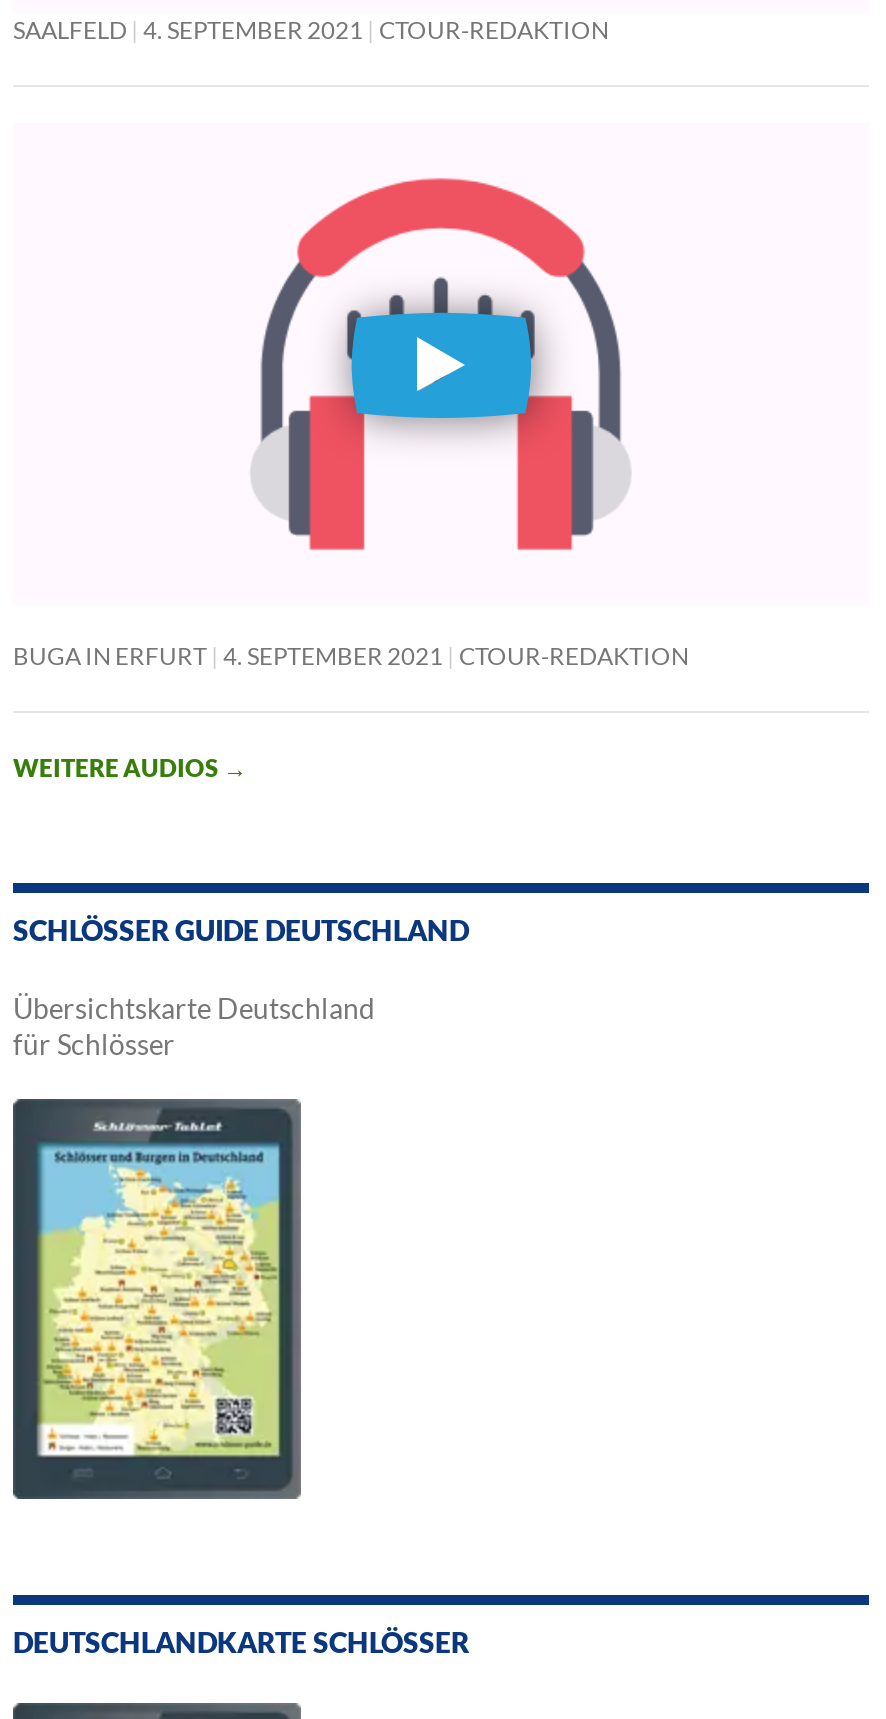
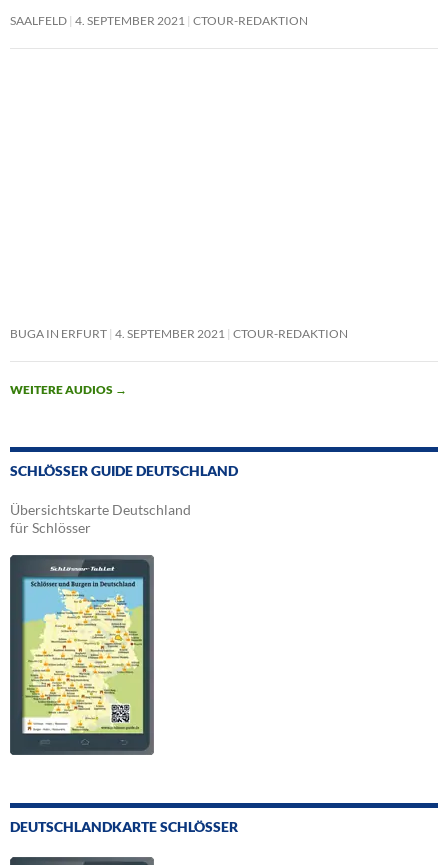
[251,177,631,553] [image] -> none

